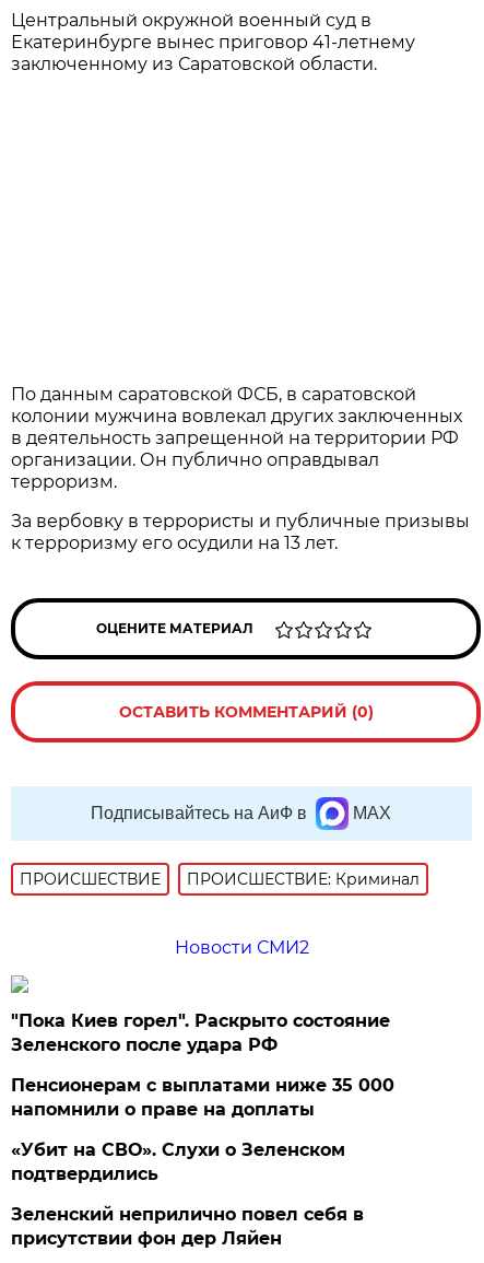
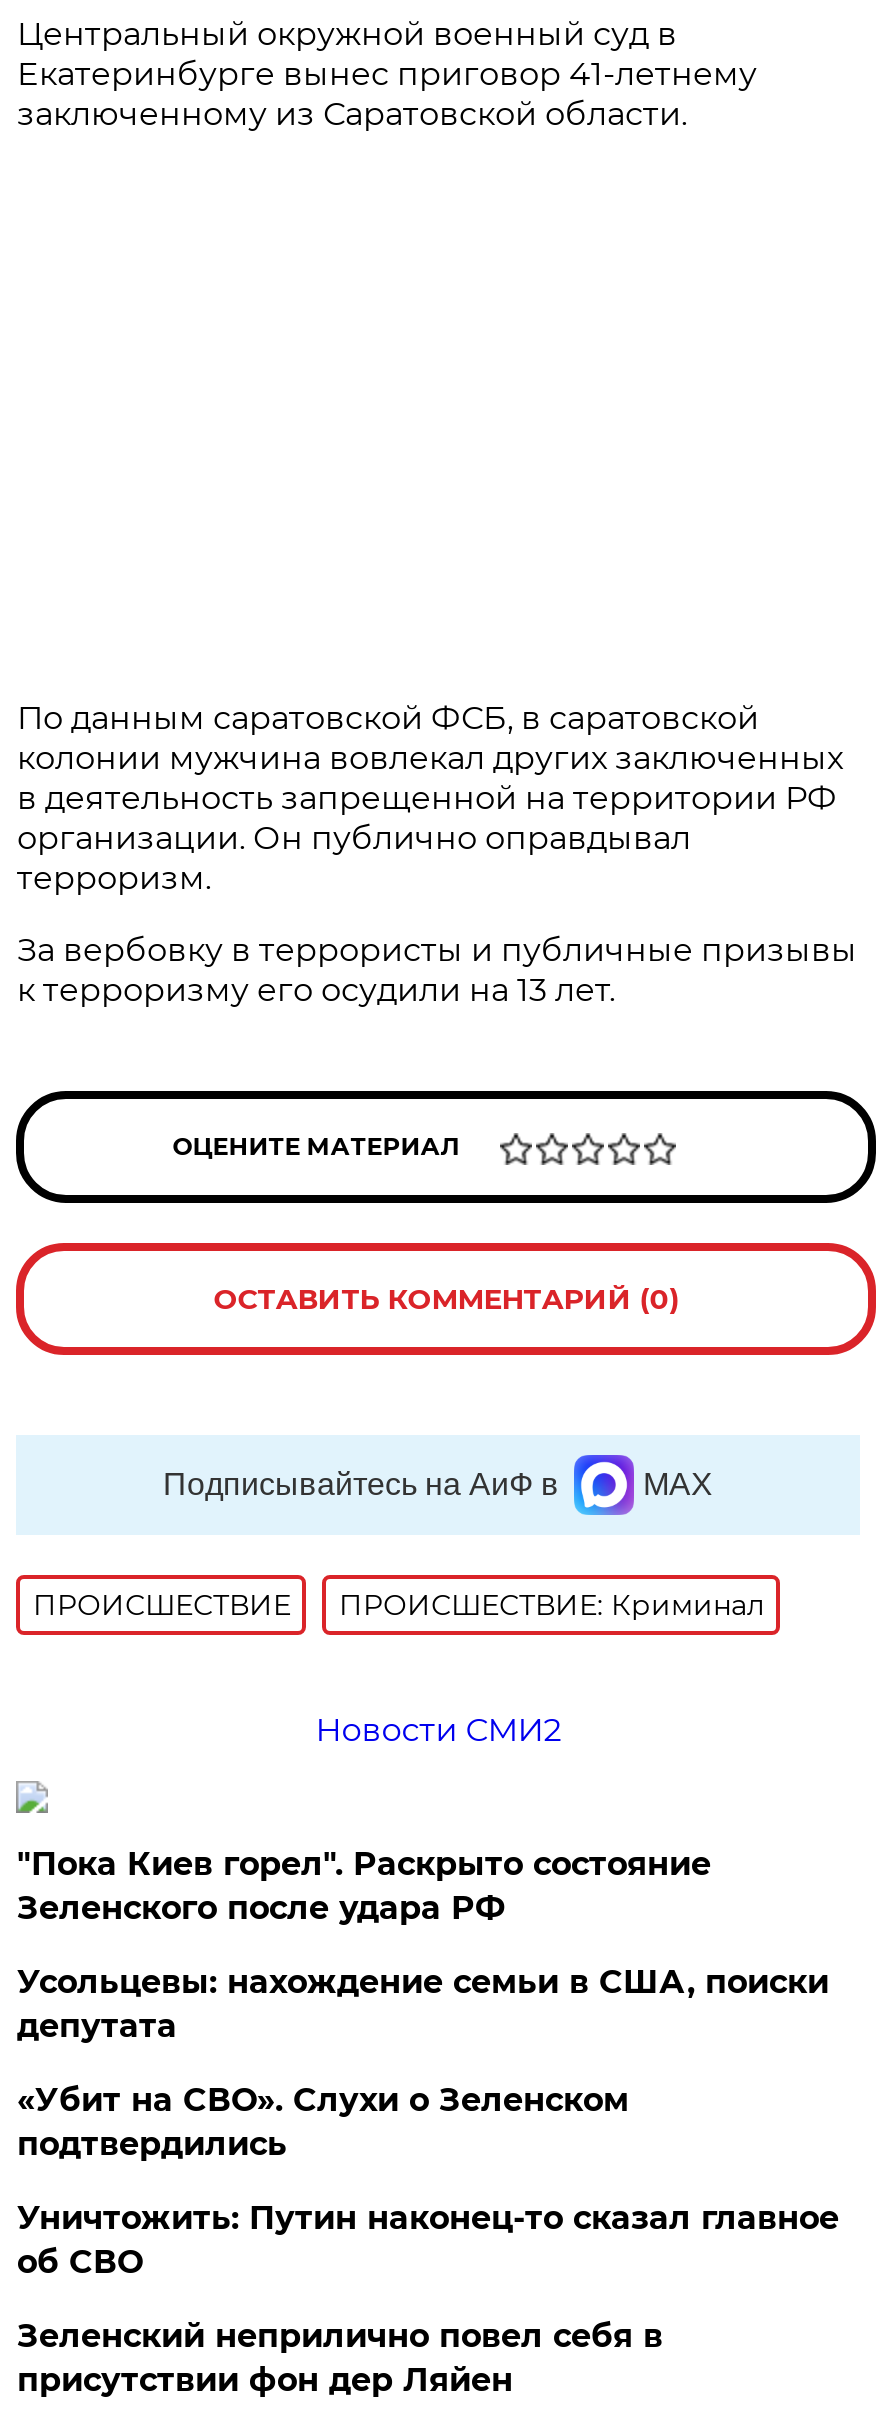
[11,1075,395,1120] Пенсионерам с выплатами ниже 35 000 | напомнили о праве на доплаты -> [17,1963,829,2045] Усольцевы: нахождение семьи в США, поиски | депутата
none -> [17,2199,839,2281] Уничтожить: Путин наконец-то сказал главное | об СВО

